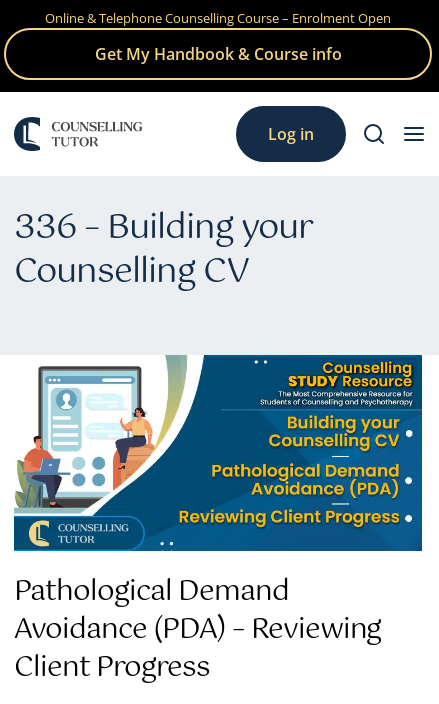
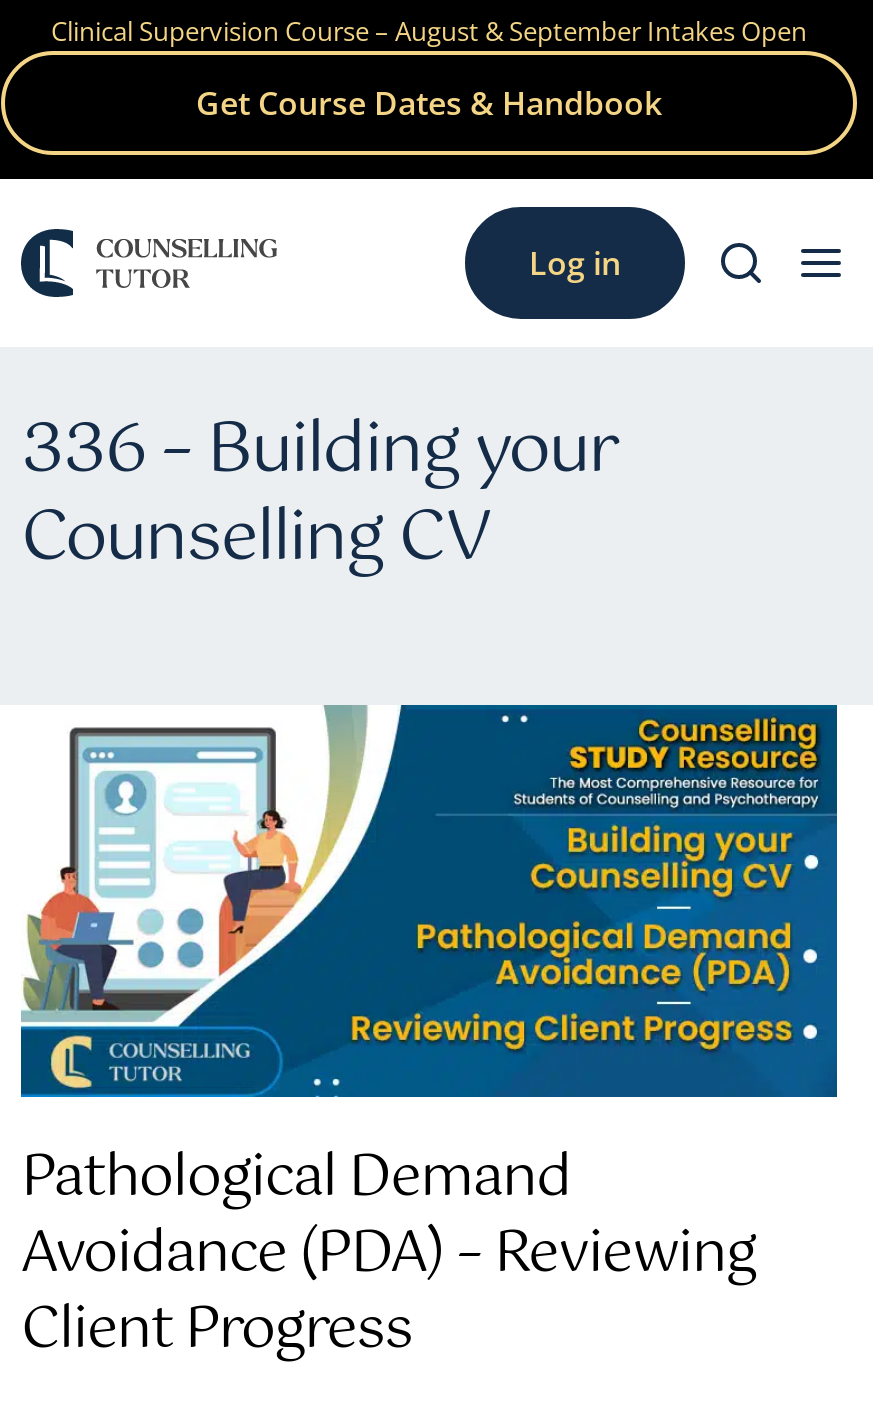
[45,9,391,27] Online & Telephone Counselling Course – Enrolment Open -> [51,13,807,49] Clinical Supervision Course – August & September Intakes Open
[94,43,341,65] Get My Handbook & Course info -> [196,81,662,125] Get Course Dates & Handbook

